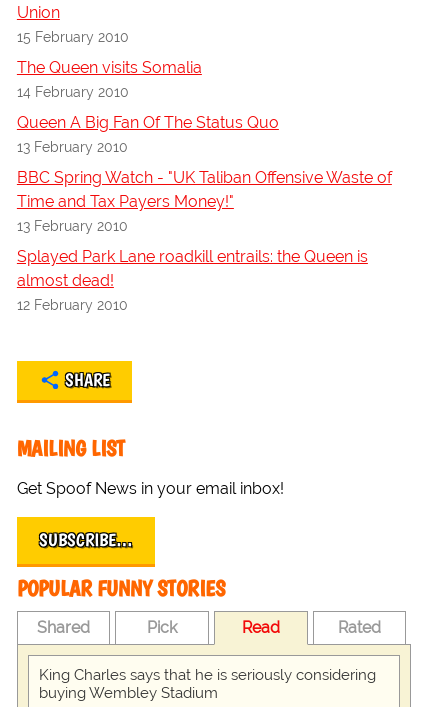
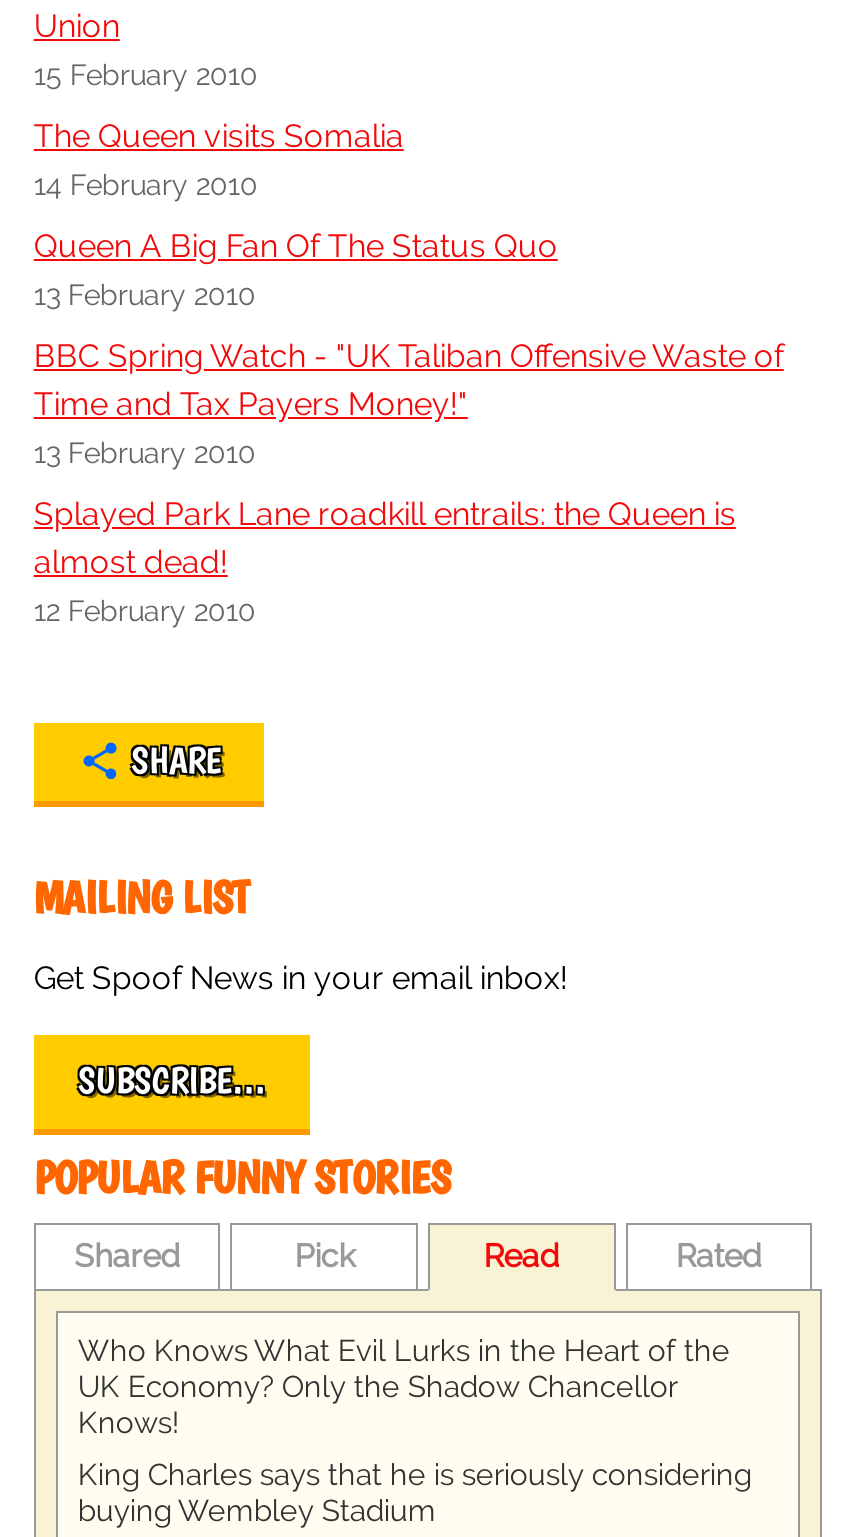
none -> [78,1332,730,1440] Who Knows What Evil Lurks in the Heart of the | UK Economy? Only the Shadow Chancellor | Knows!

